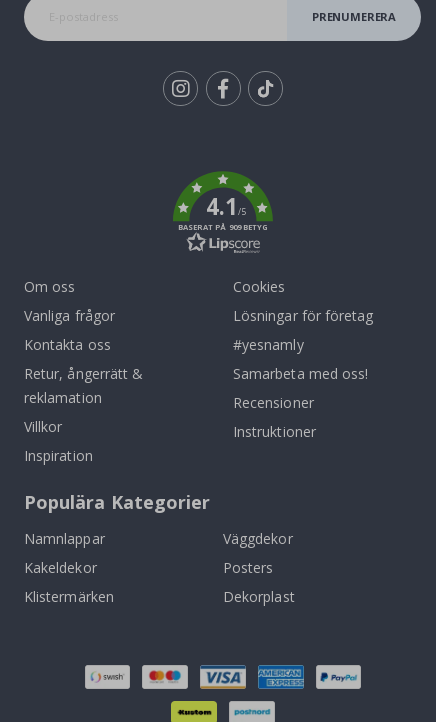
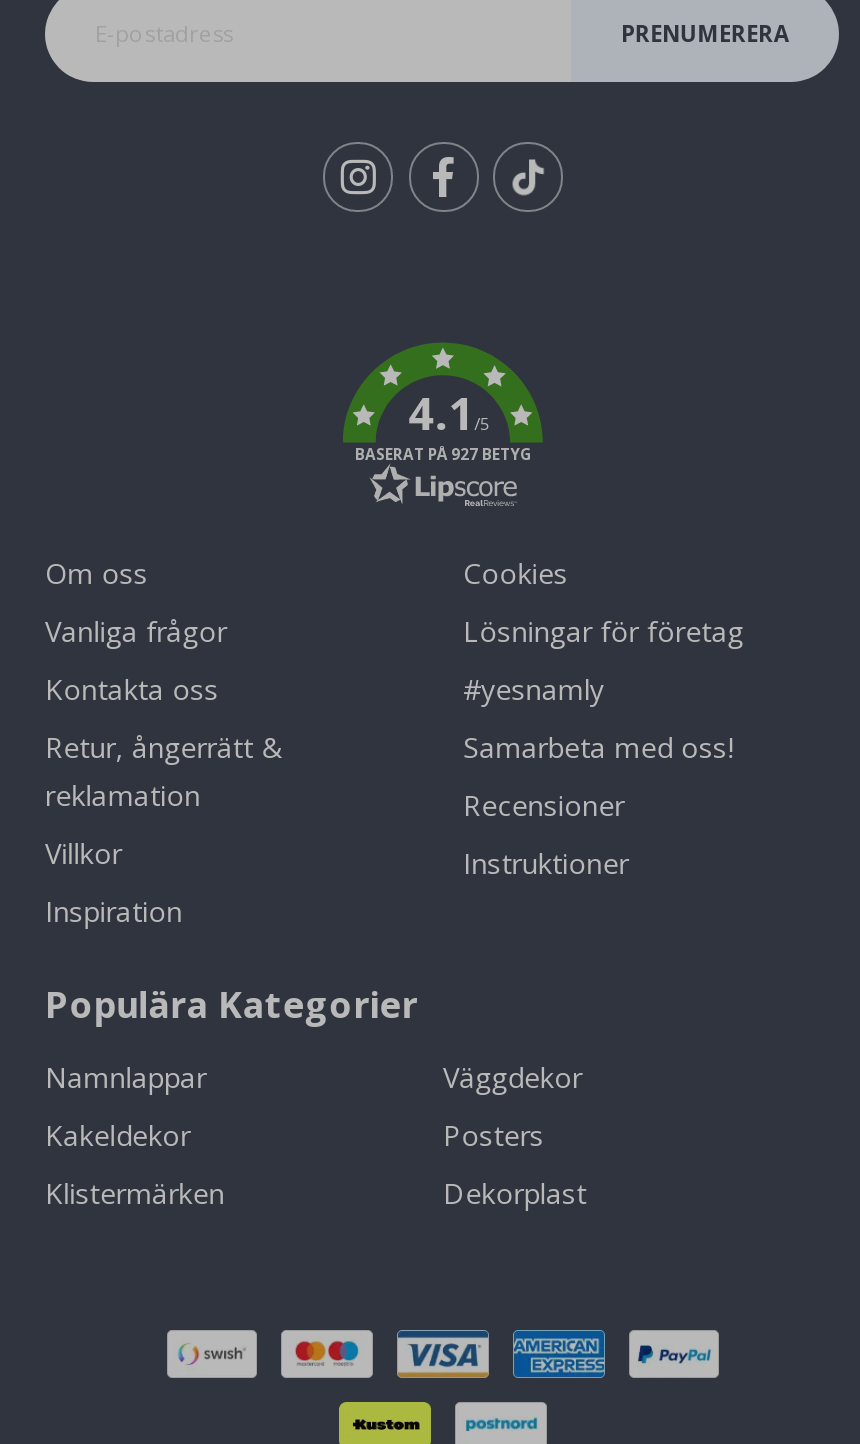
[178,222,267,232] BASERAT PÅ 909 BETYG -> [355,444,531,464] BASERAT PÅ 927 BETYG

